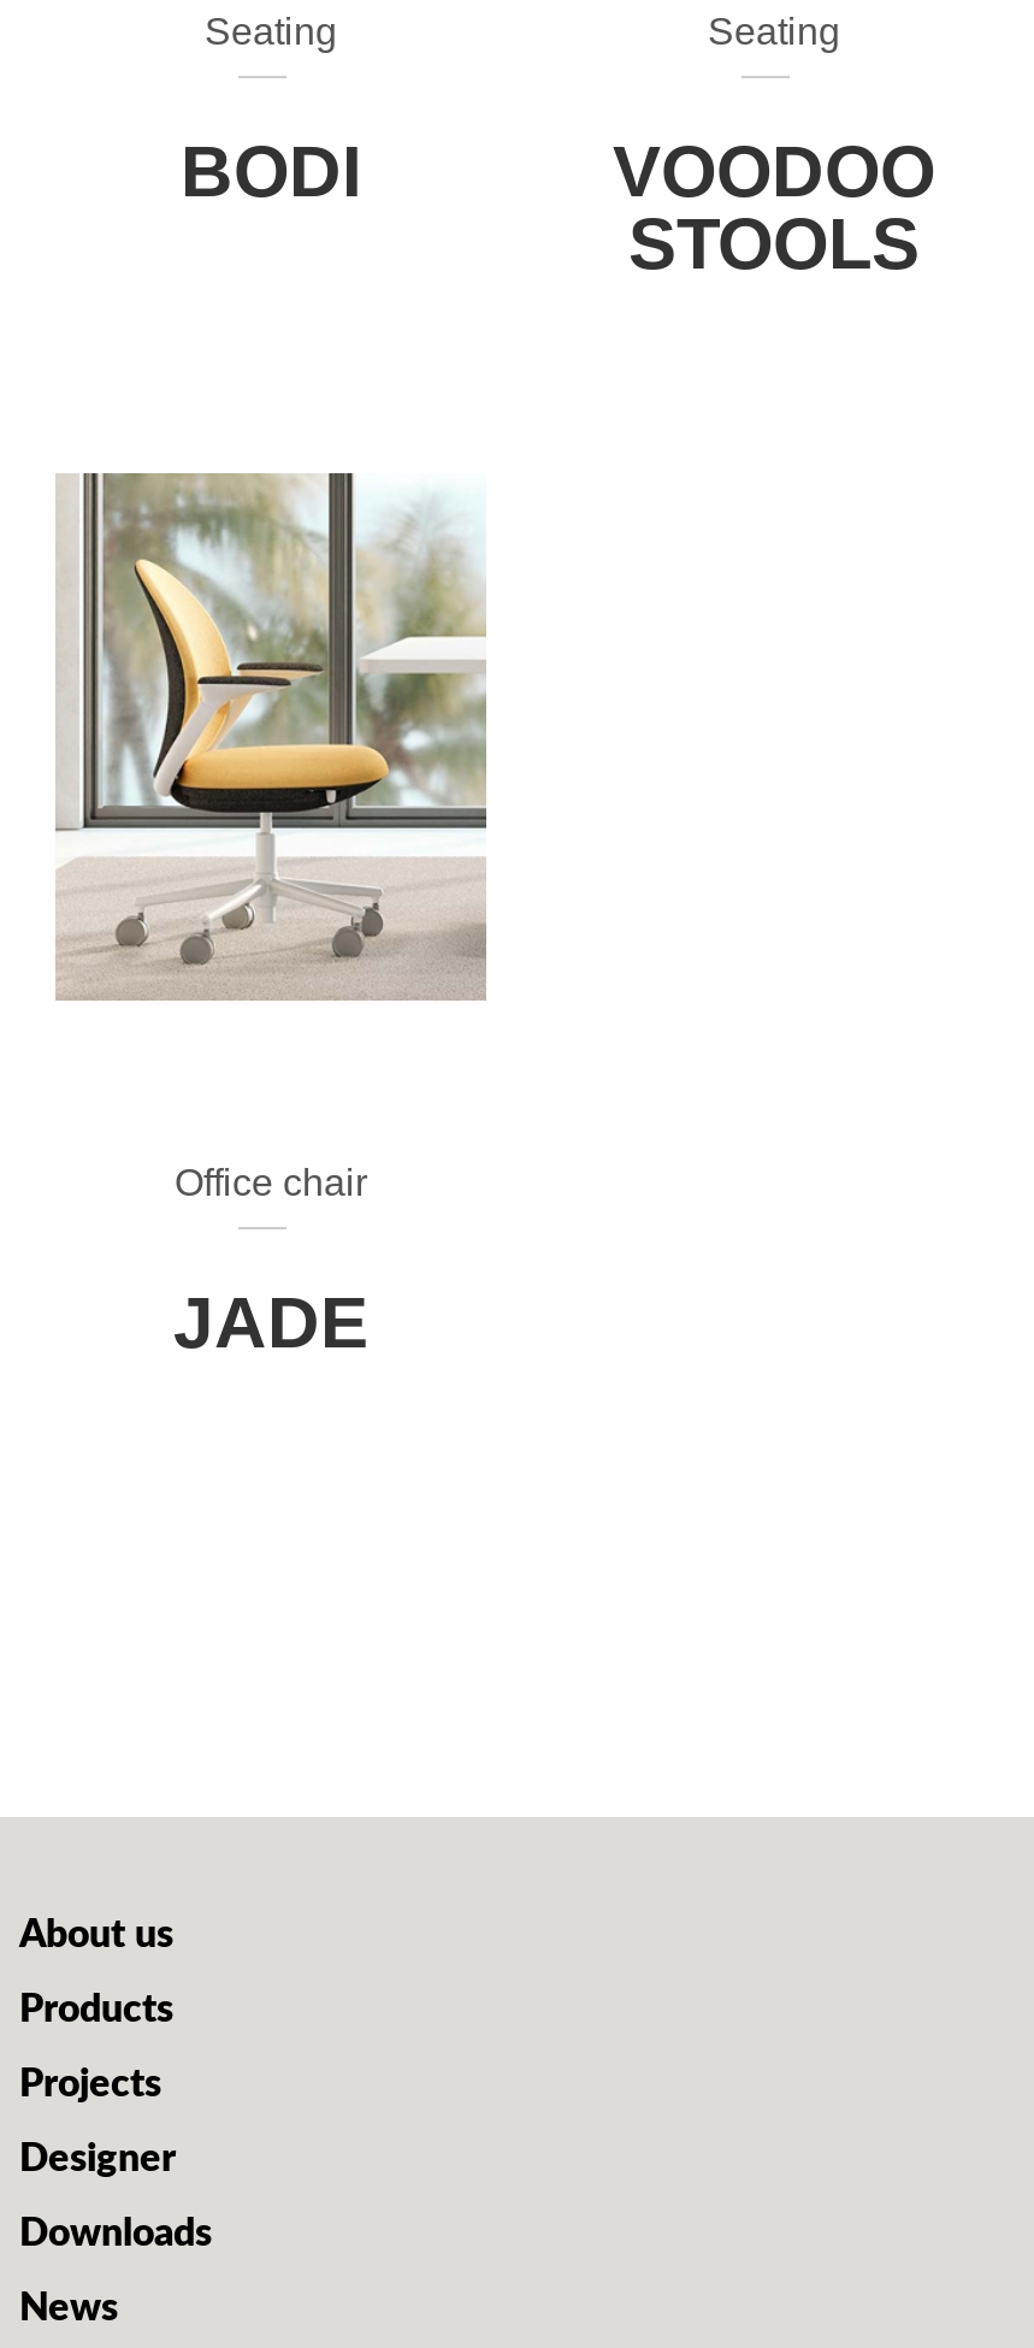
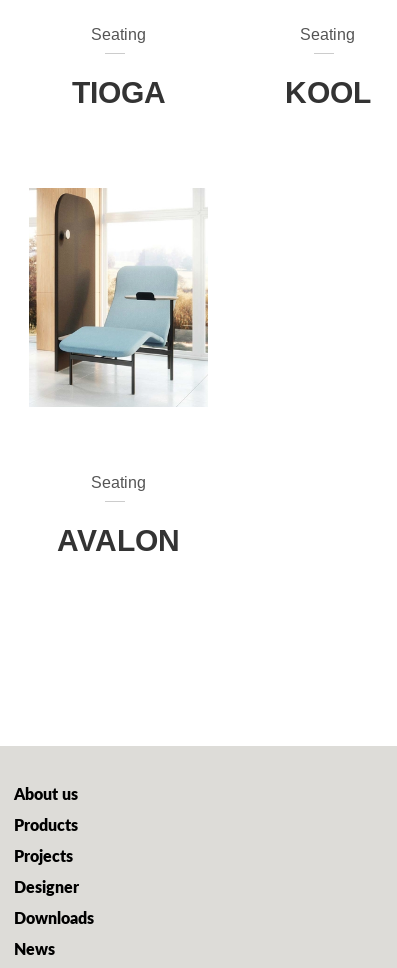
[181,130,361,210] BODI -> [71,76,165,109] TIOGA
[613,130,935,282] VOODOO | STOOLS -> [284,76,370,109] KOOL
[55,471,489,1001] [image] -> [28,188,208,406] [image]
[175,1162,367,1203] Office chair -> [91,474,146,491] Seating
[173,1283,368,1362] JADE -> [57,524,180,557] AVALON

